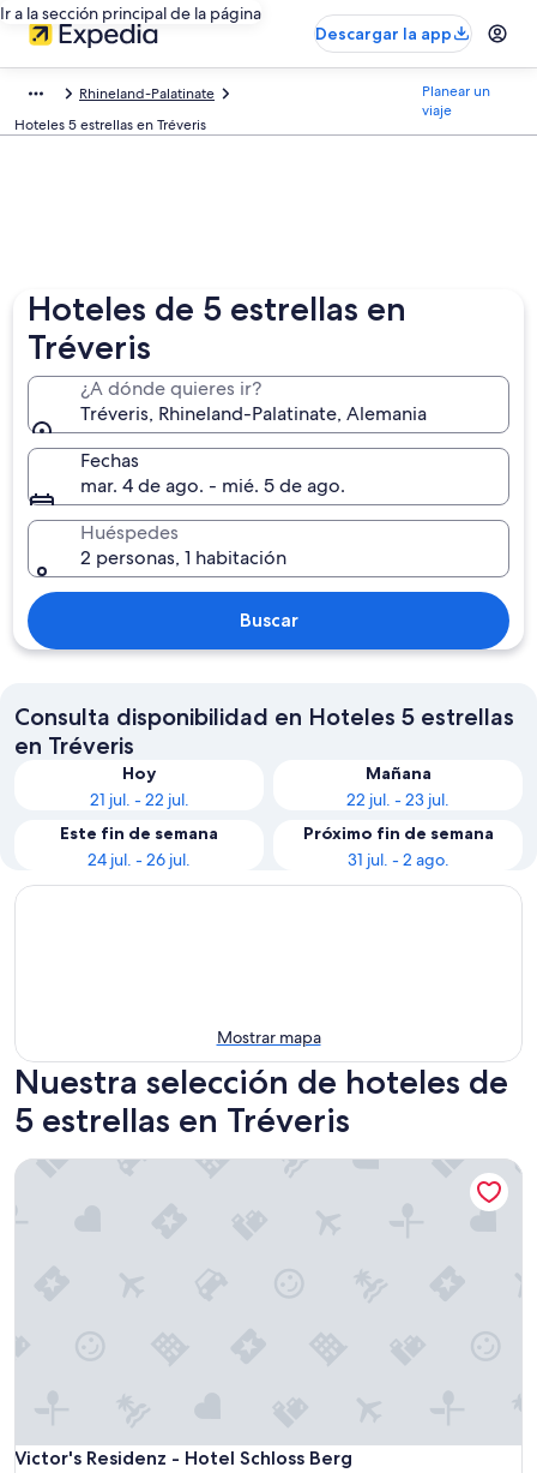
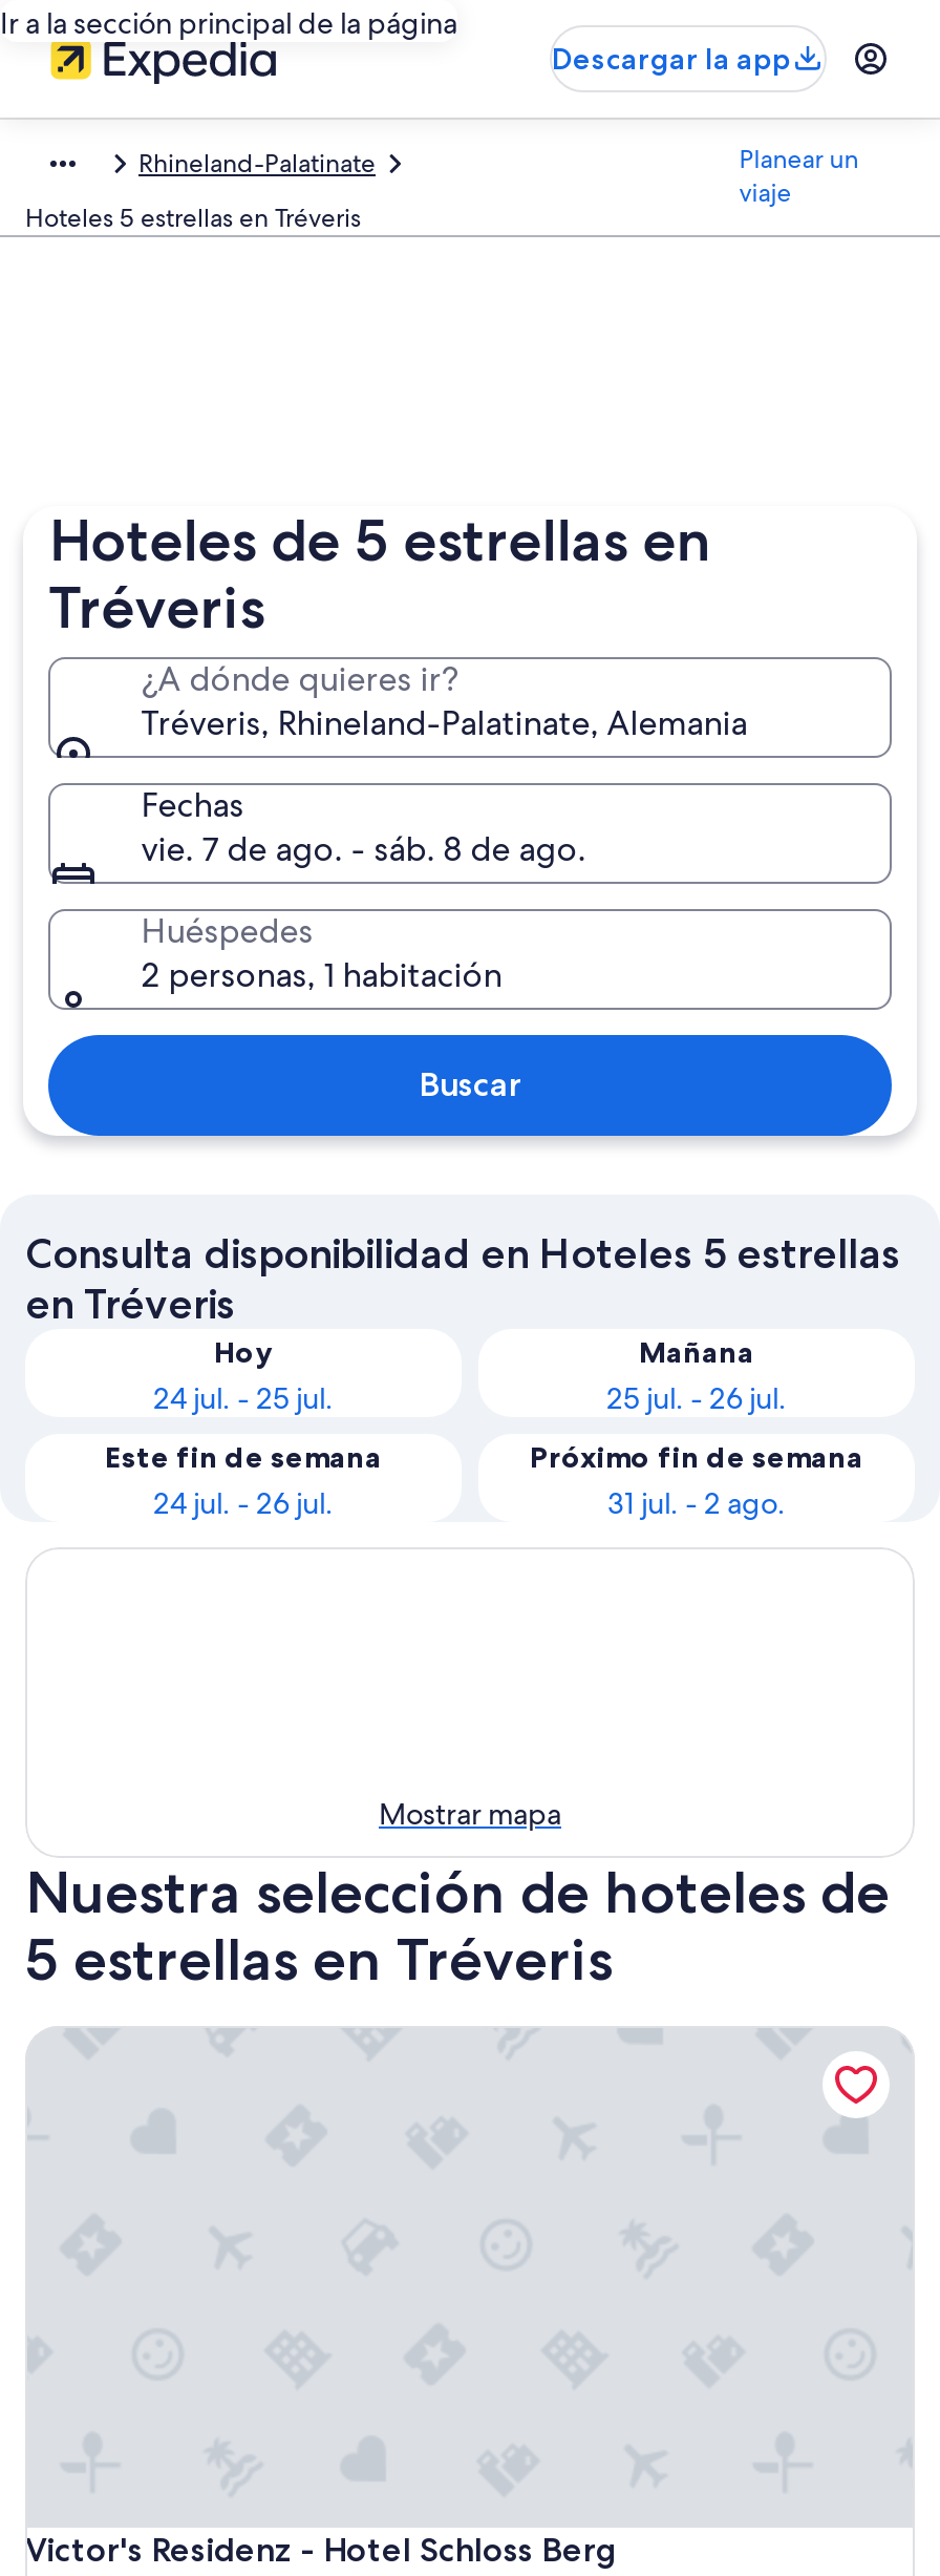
[81,473,345,498] mar. 4 de ago. - mié. 5 de ago. -> [141,827,586,871] vie. 7 de ago. - sáb. 8 de ago.
[89,789,189,810] 21 jul. - 22 jul. -> [153,1379,334,1417] 24 jul. - 25 jul.
[346,789,449,810] 22 jul. - 23 jul. -> [606,1379,787,1417] 25 jul. - 26 jul.

